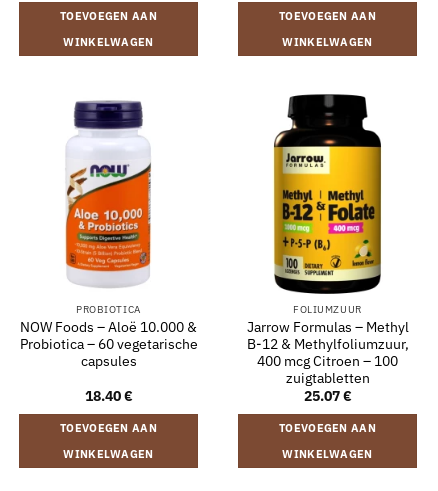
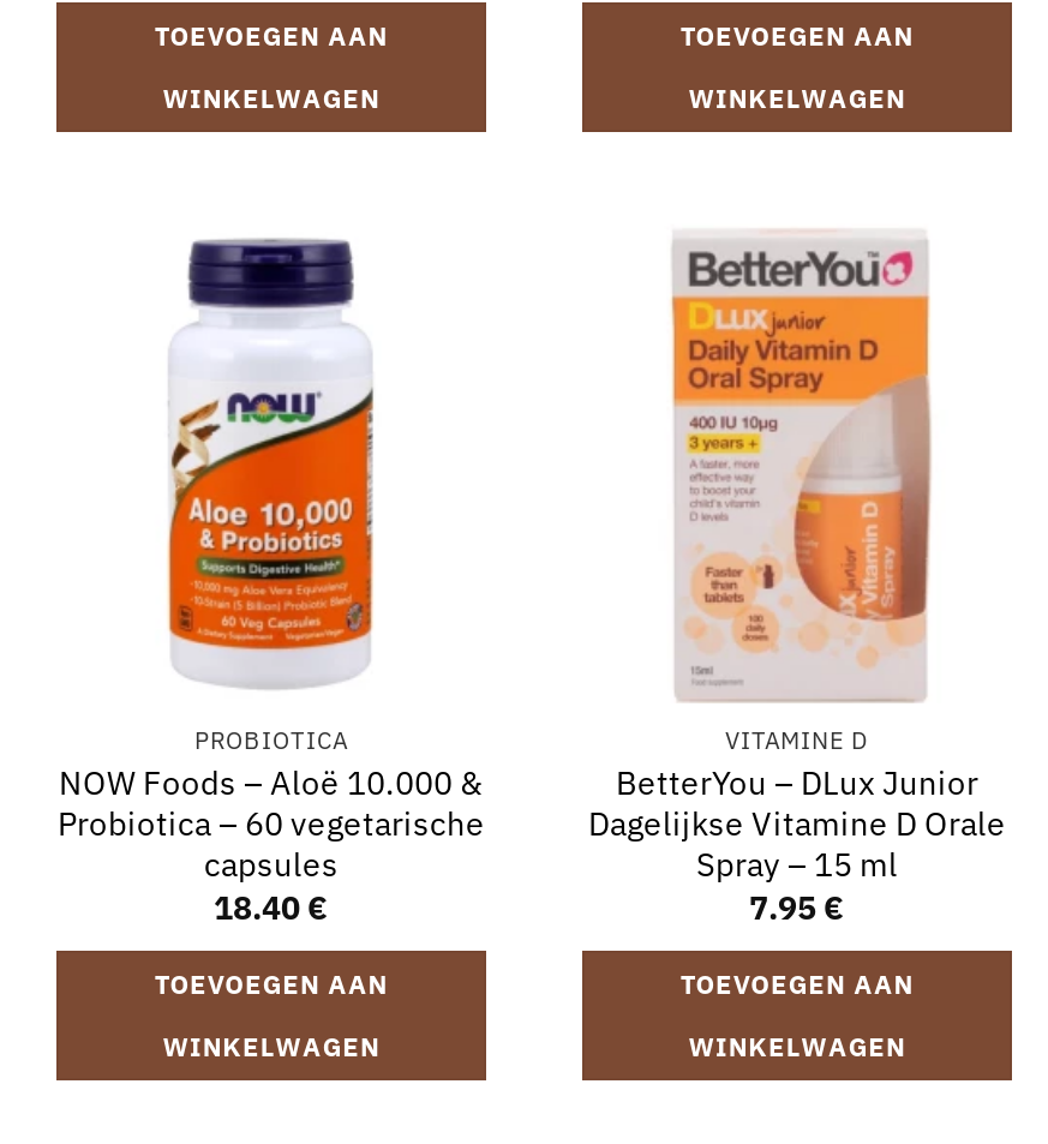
[246,93,408,405] [image] | FOLIUMZUUR | Jarrow Formulas – Methyl | B-12 & Methylfoliumzuur, | 400 mcg Citroen – 100 | zuigtabletten | 25.07 € -> [588,223,1006,930] [image] | VITAMINE D | BetterYou – DLux Junior | Dagelijkse Vitamine D Orale | Spray – 15 ml | 7.95 €

